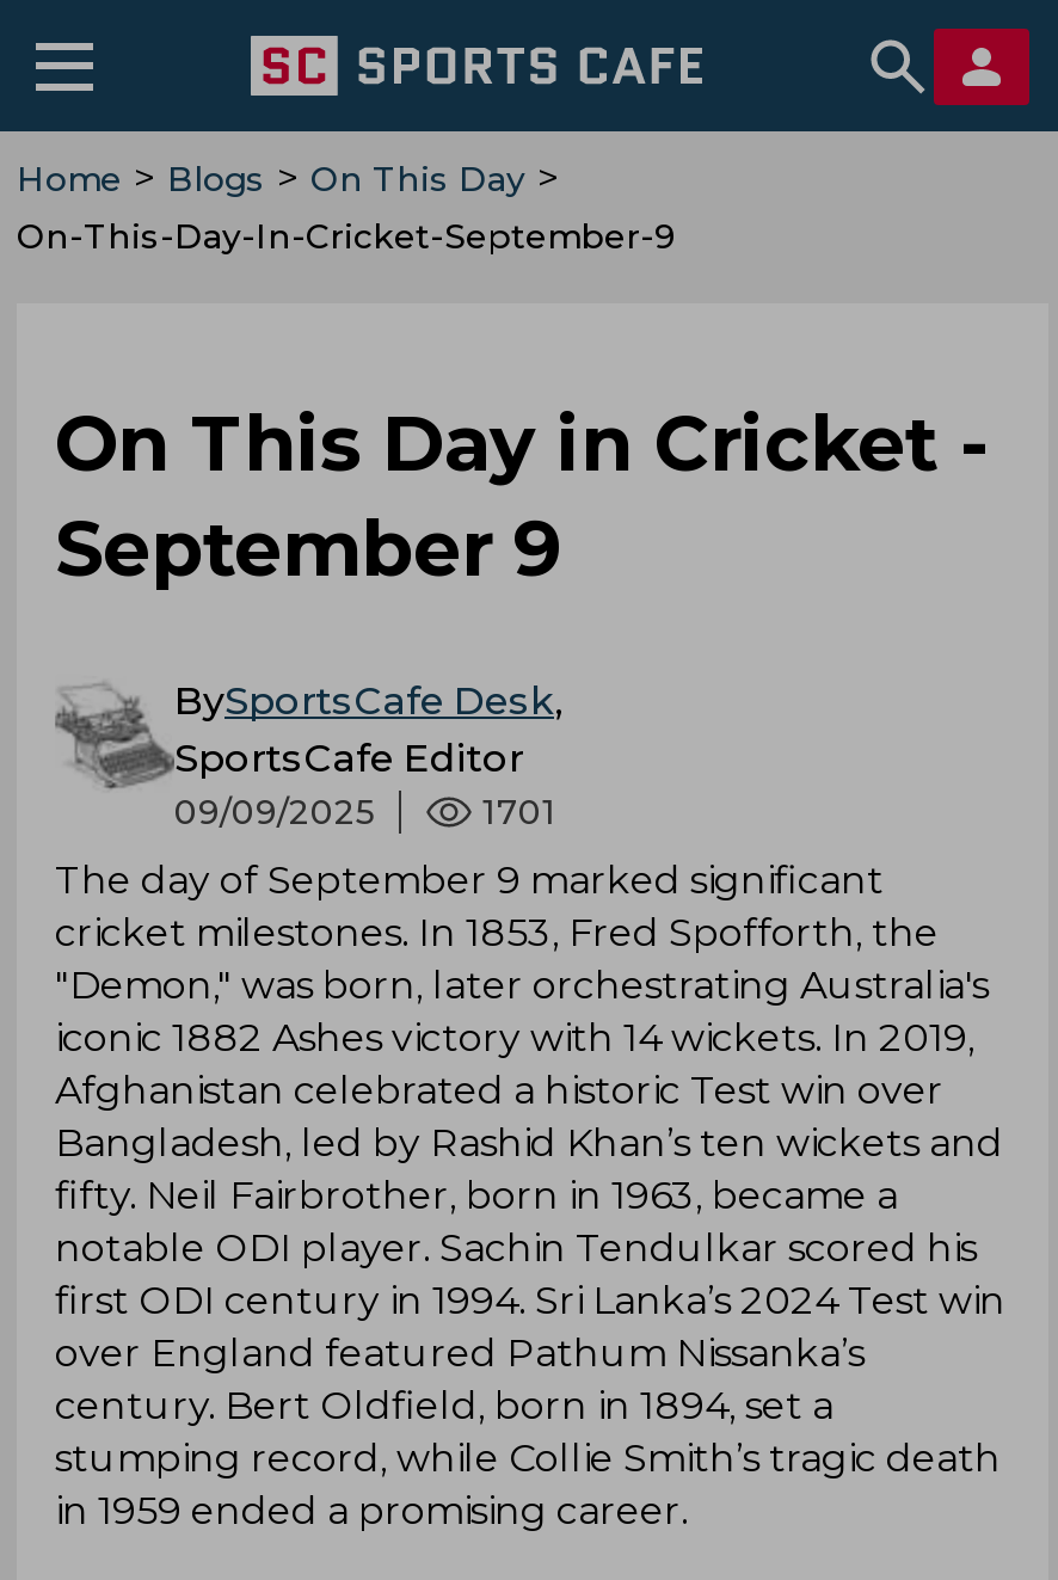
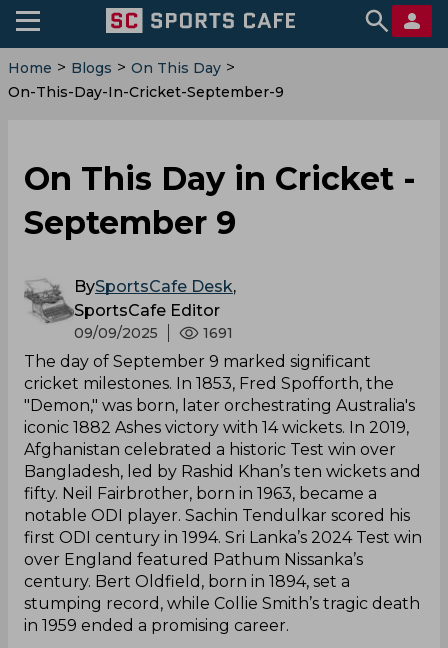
[482,790,556,833] 1701 -> [203,324,233,342] 1691

